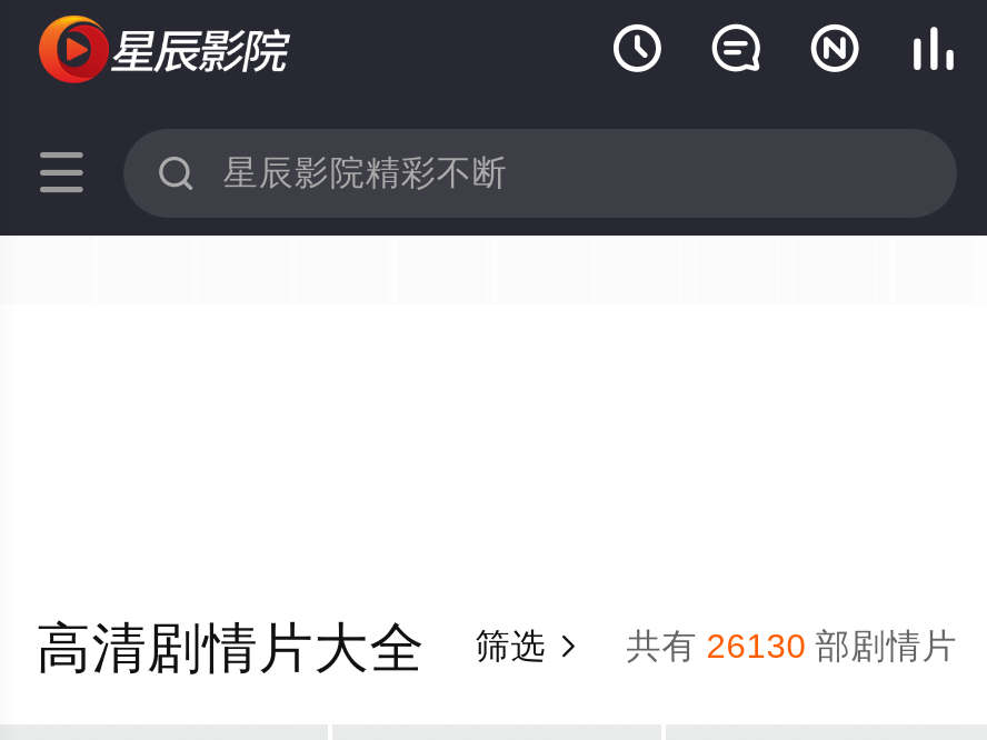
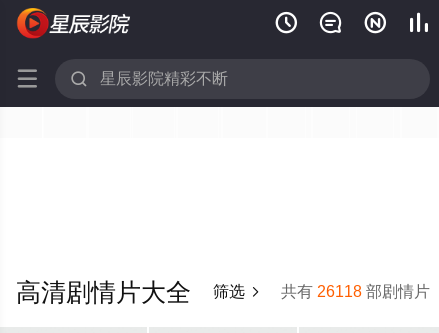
[626,627,957,665] 共有26130部剧情片 -> [281,283,430,300] 共有26118部剧情片

